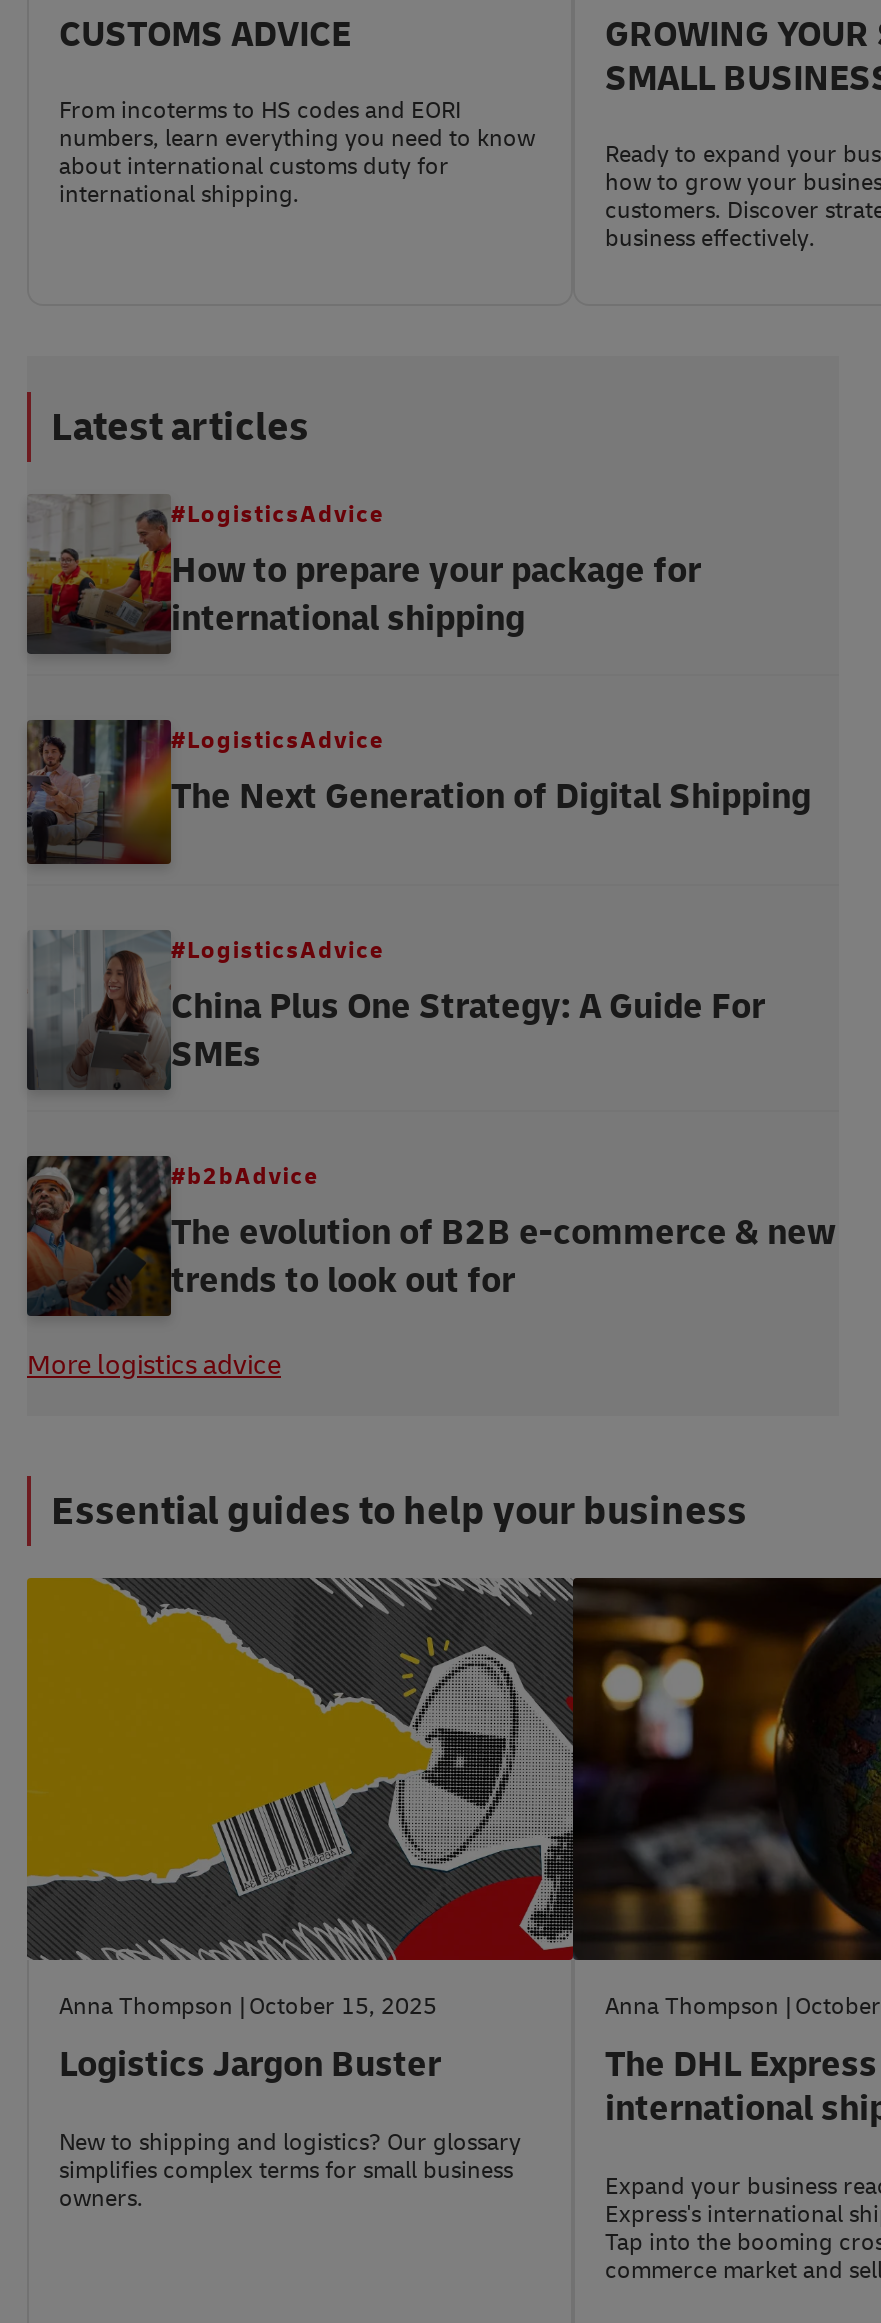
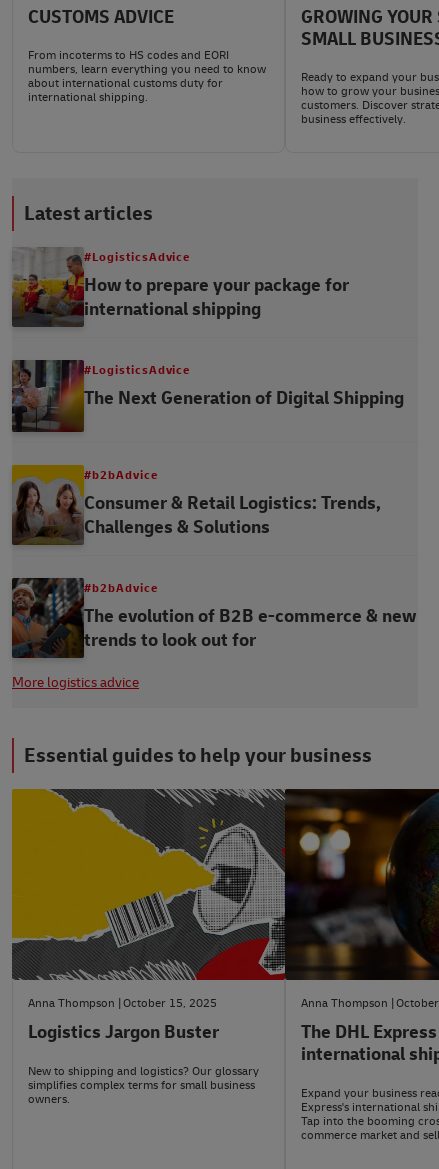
[27,930,765,1090] [image] | #LogisticsAdvice | China Plus One Strategy: A Guide For | SMEs -> [11,464,381,546] [image] | #b2bAdvice | Consumer & Retail Logistics: Trends, | Challenges & Solutions

